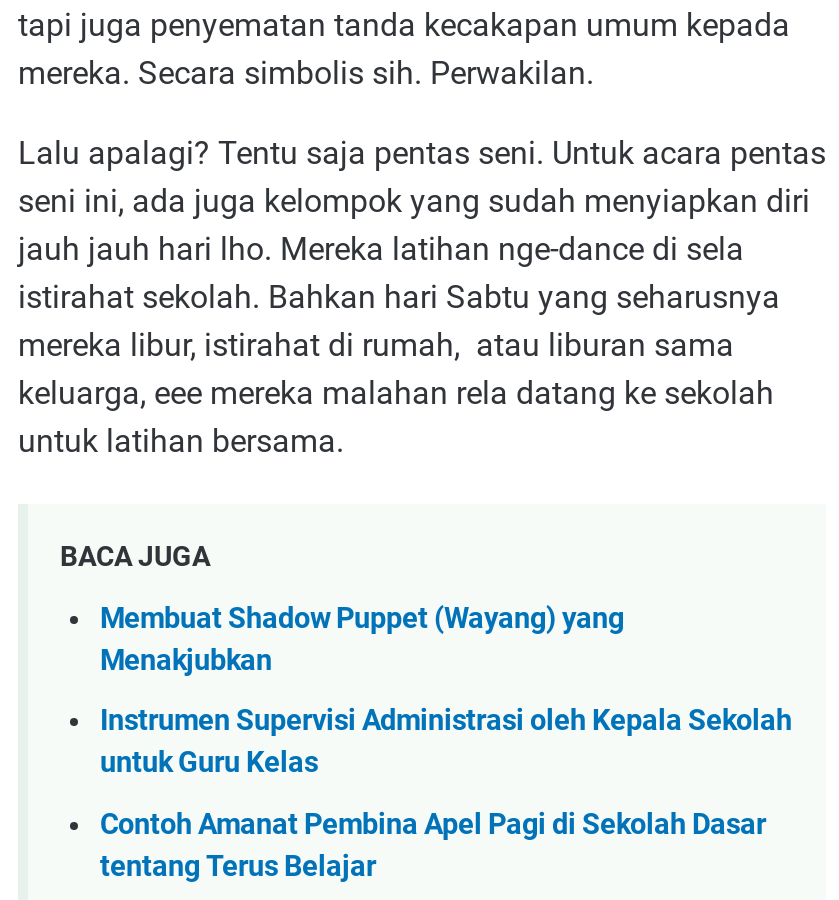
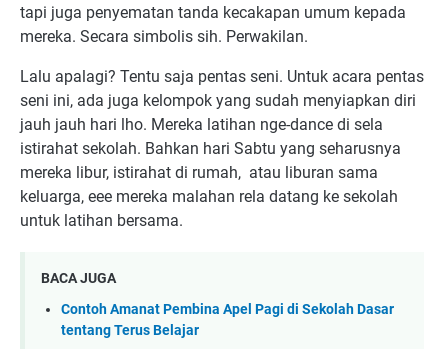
[100,602,792,781] Membuat Shadow Puppet (Wayang) yang | Menakjubkan | Instrumen Supervisi Administrasi oleh Kepala Sekolah | untuk Guru Kelas -> none

